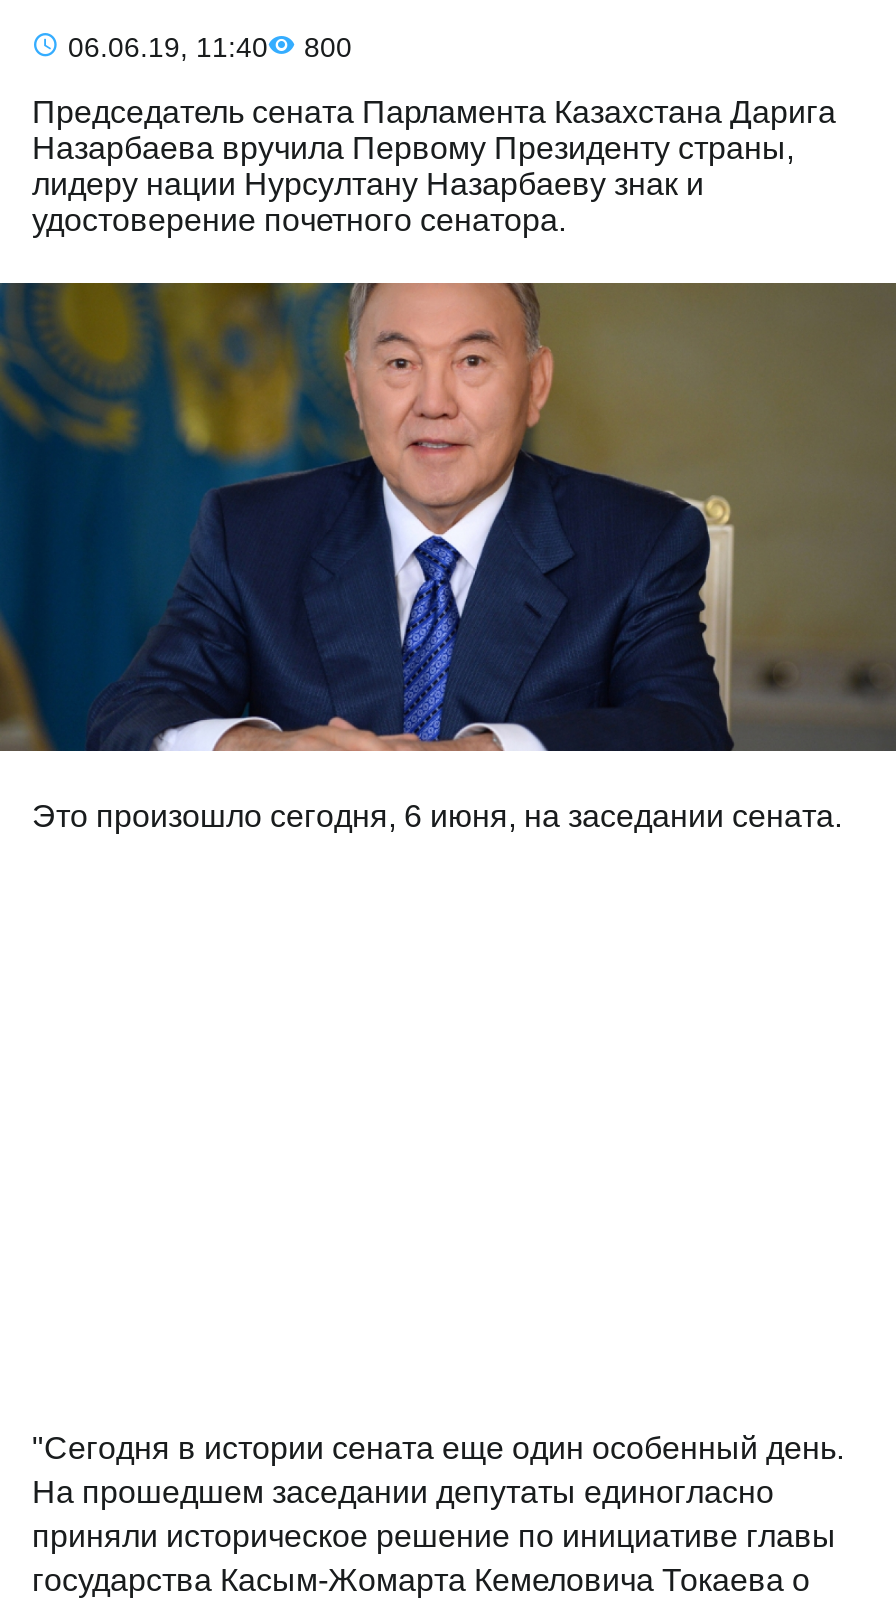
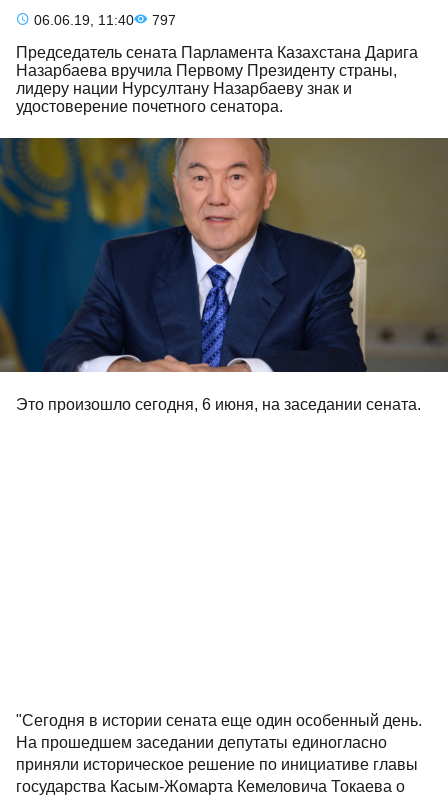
[68,31,352,63] 06.06.19, 11:40 800 -> [34,12,176,28] 06.06.19, 11:40 797

